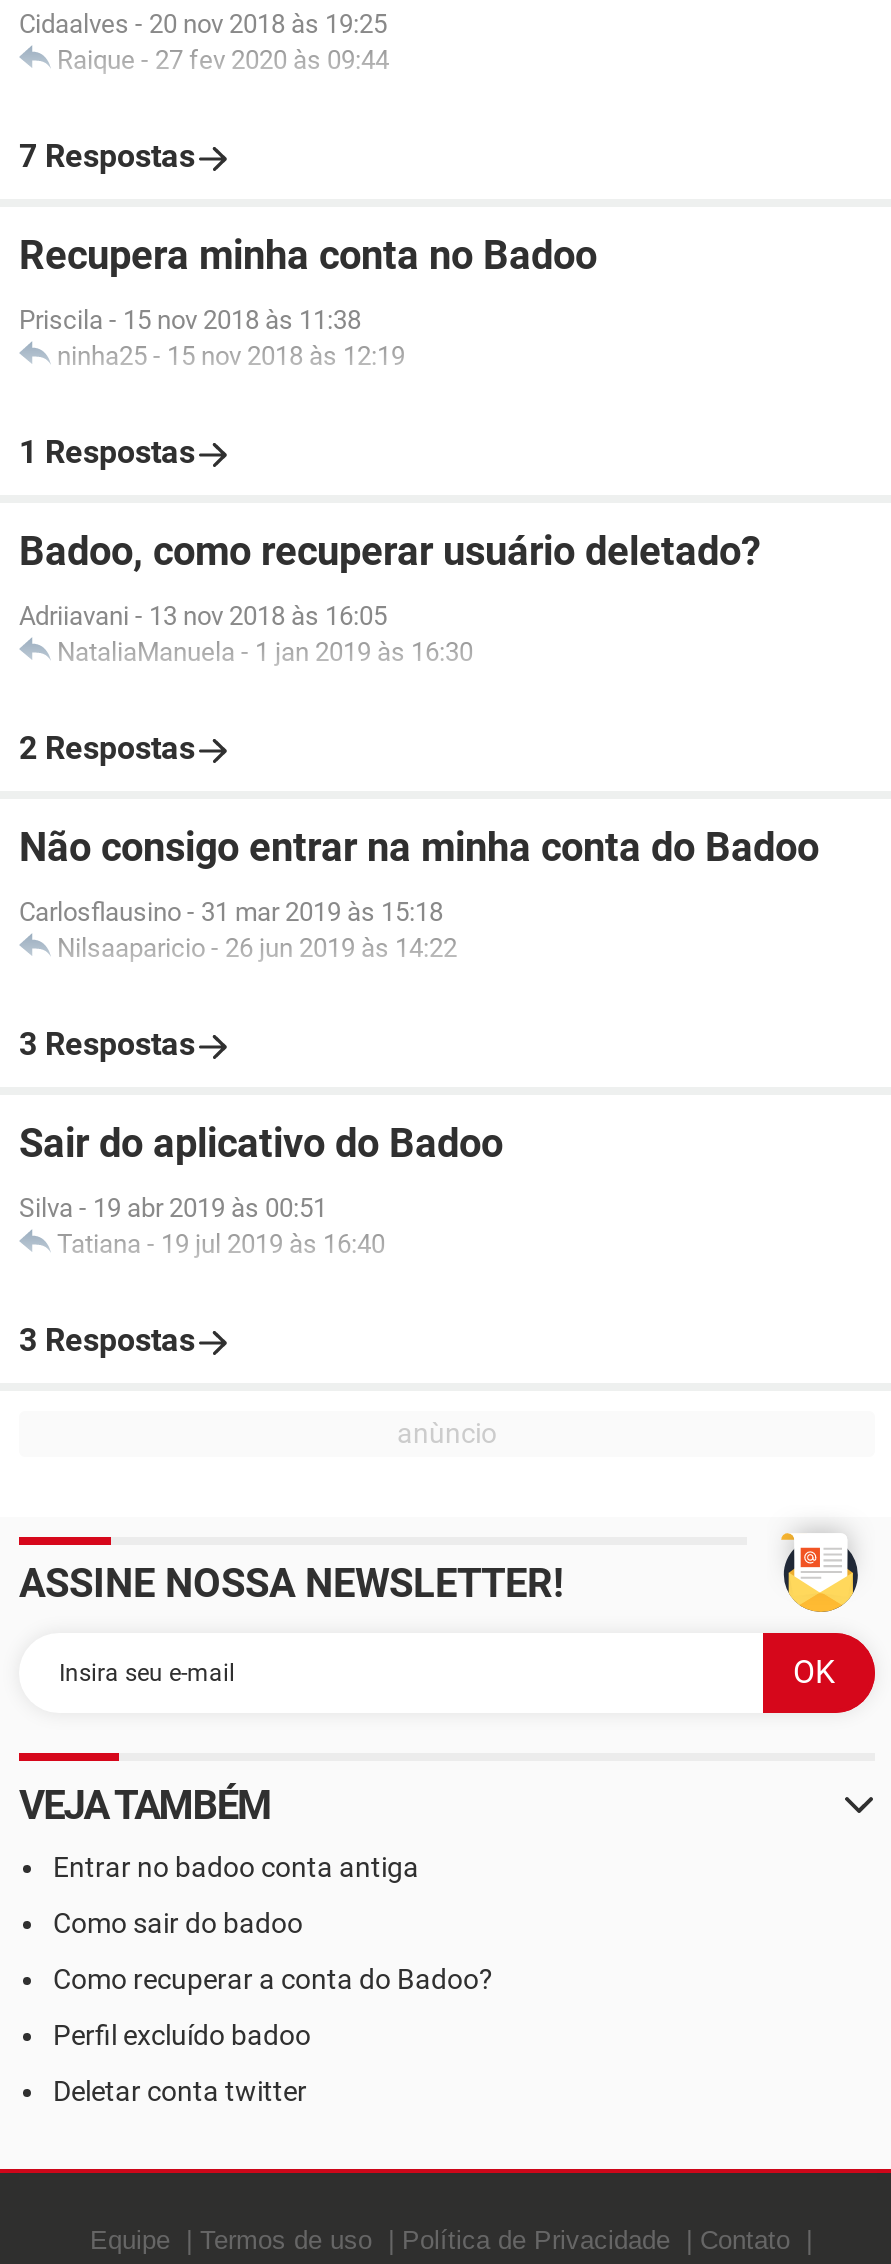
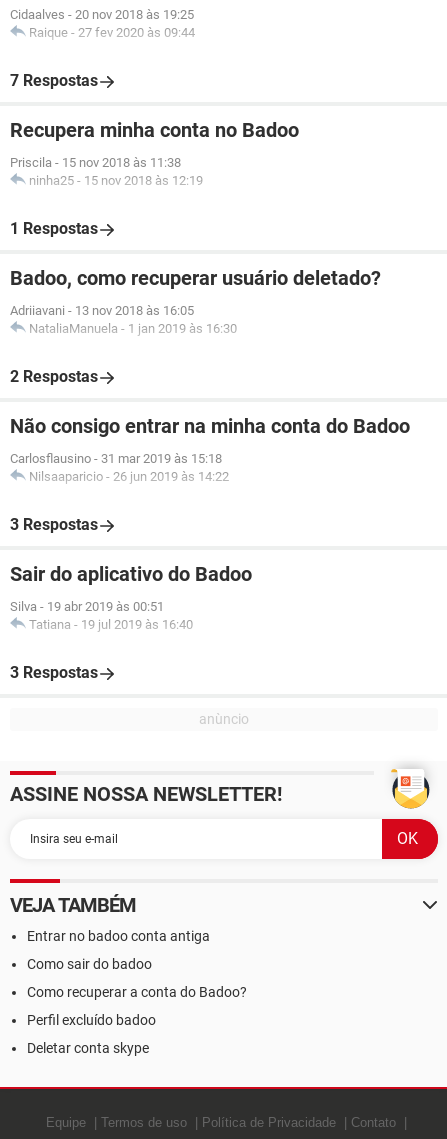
[53,2075,307,2107] Deletar conta twitter -> [27,1040,149,1056] Deletar conta skype

